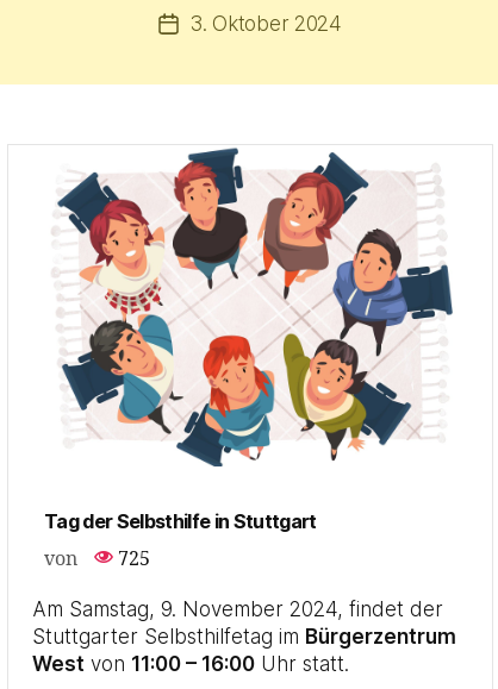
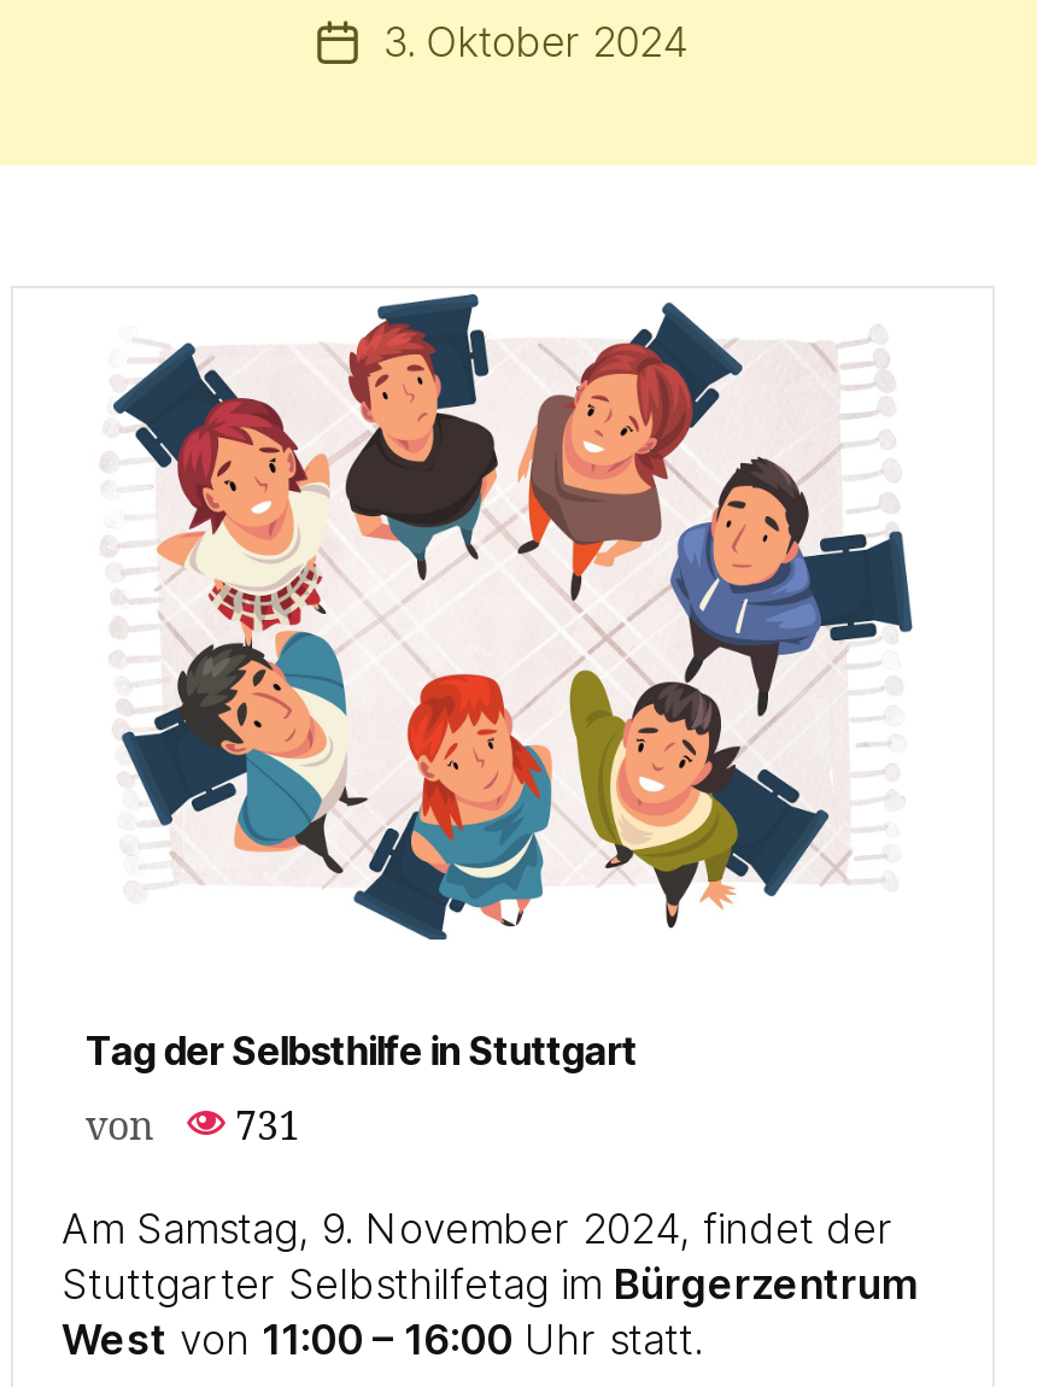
[44,548,150,572] von 725 -> [86,1105,300,1153] von 731

